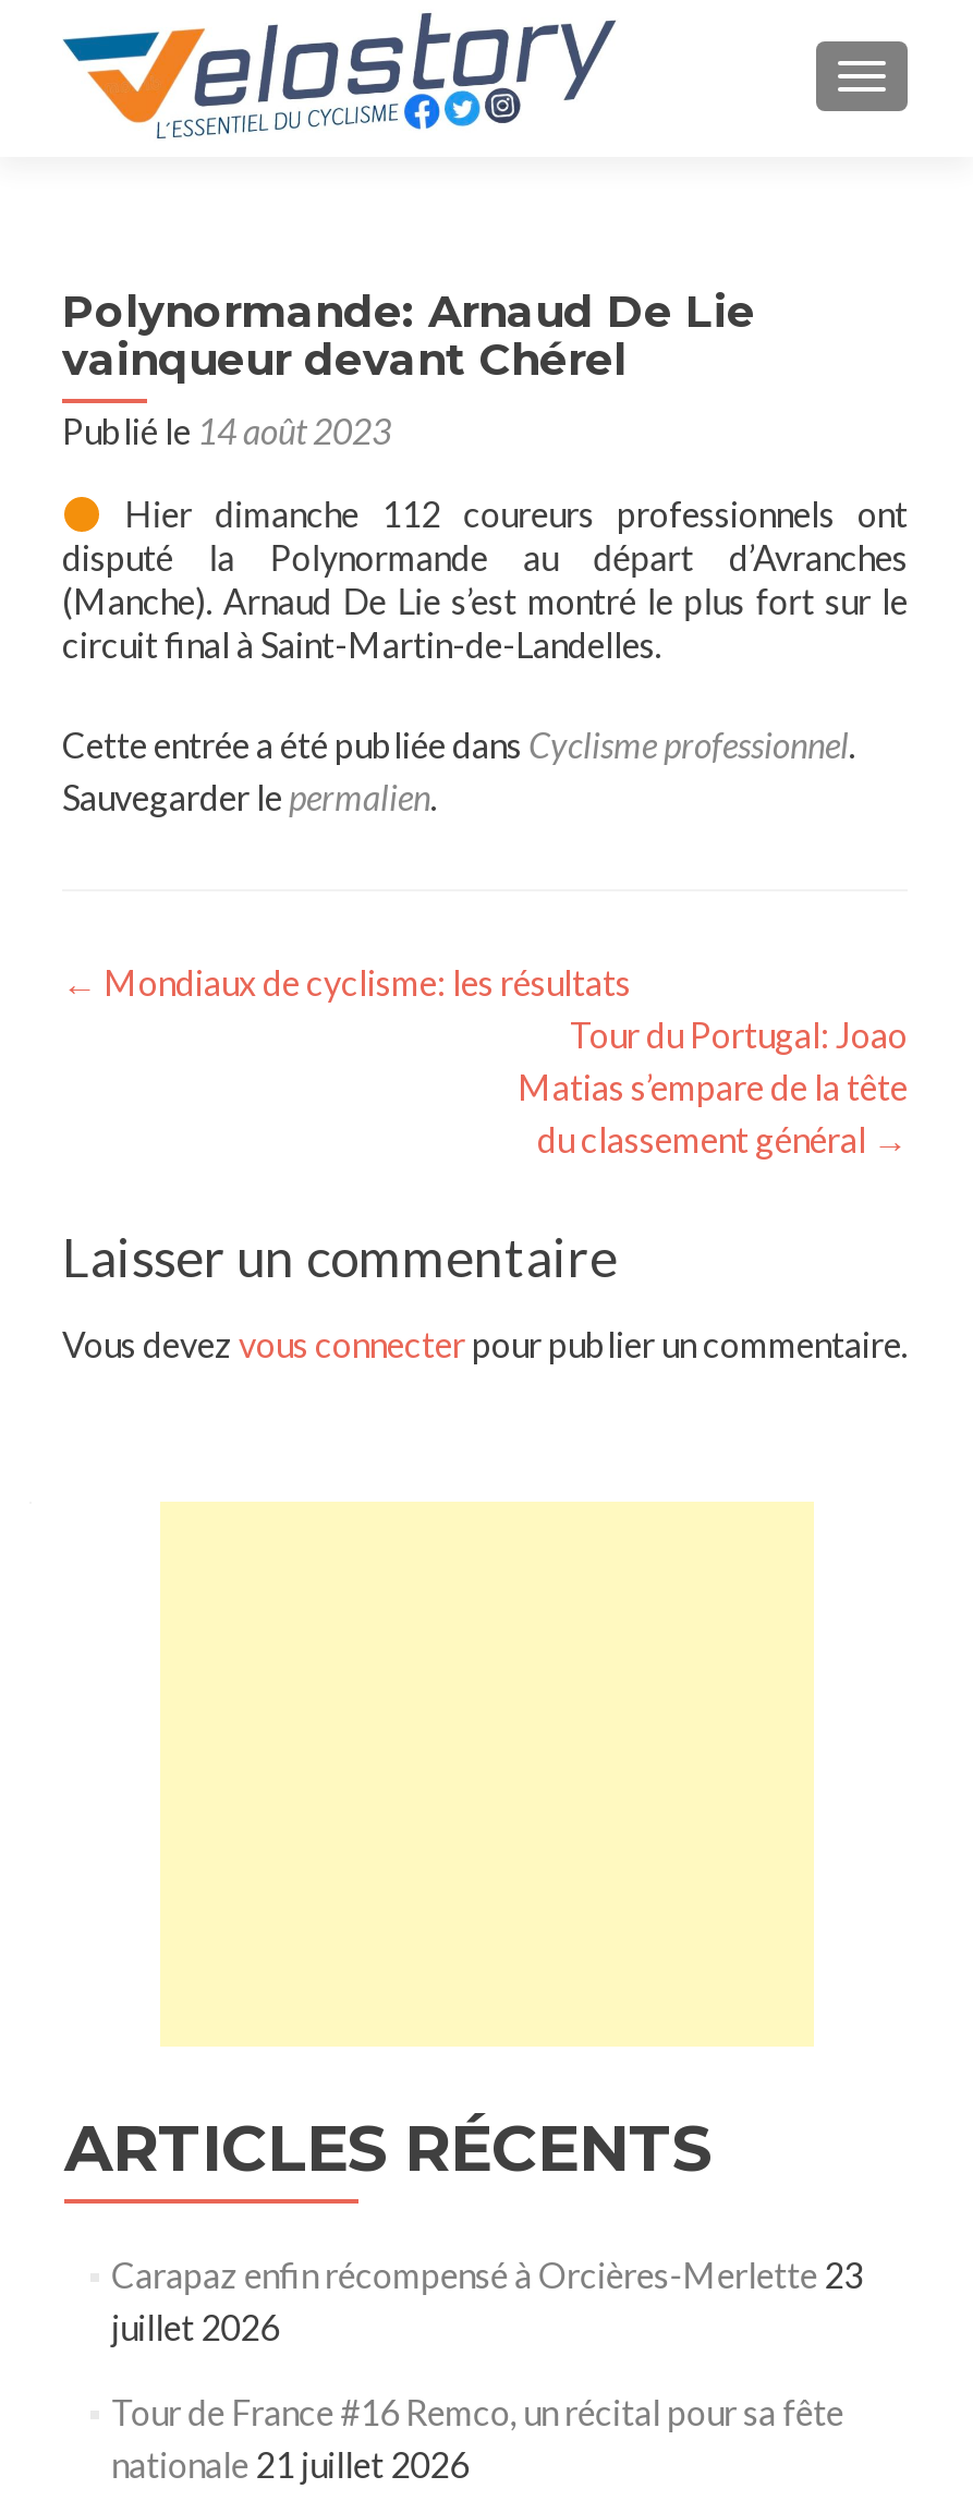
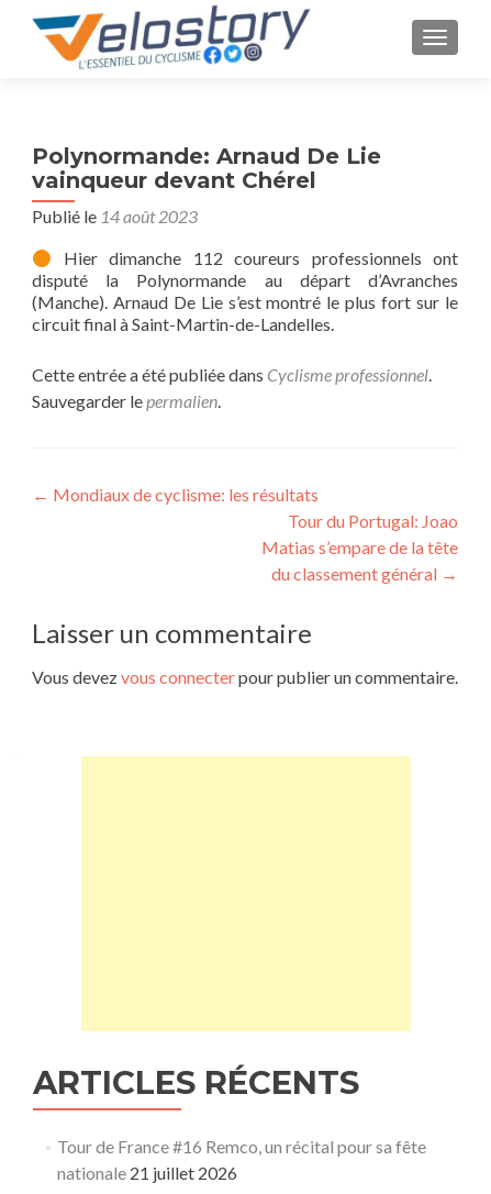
[111,2254,863,2347] Carapaz enfin récompensé à Orcières-Merlette 23 | juillet 2026 -> none

